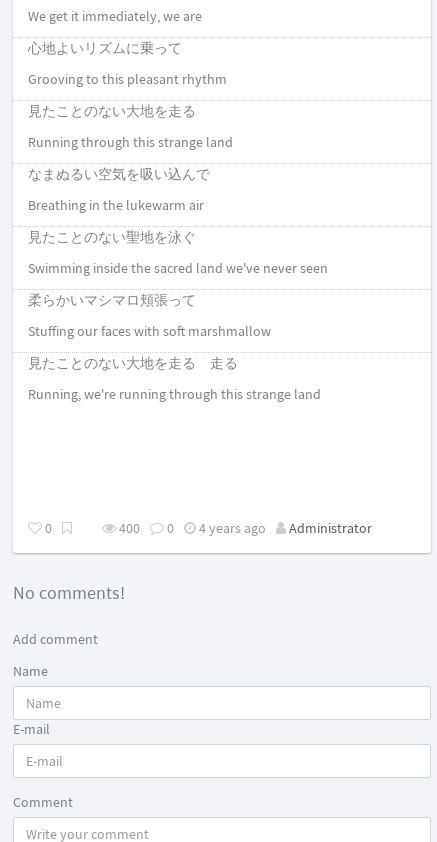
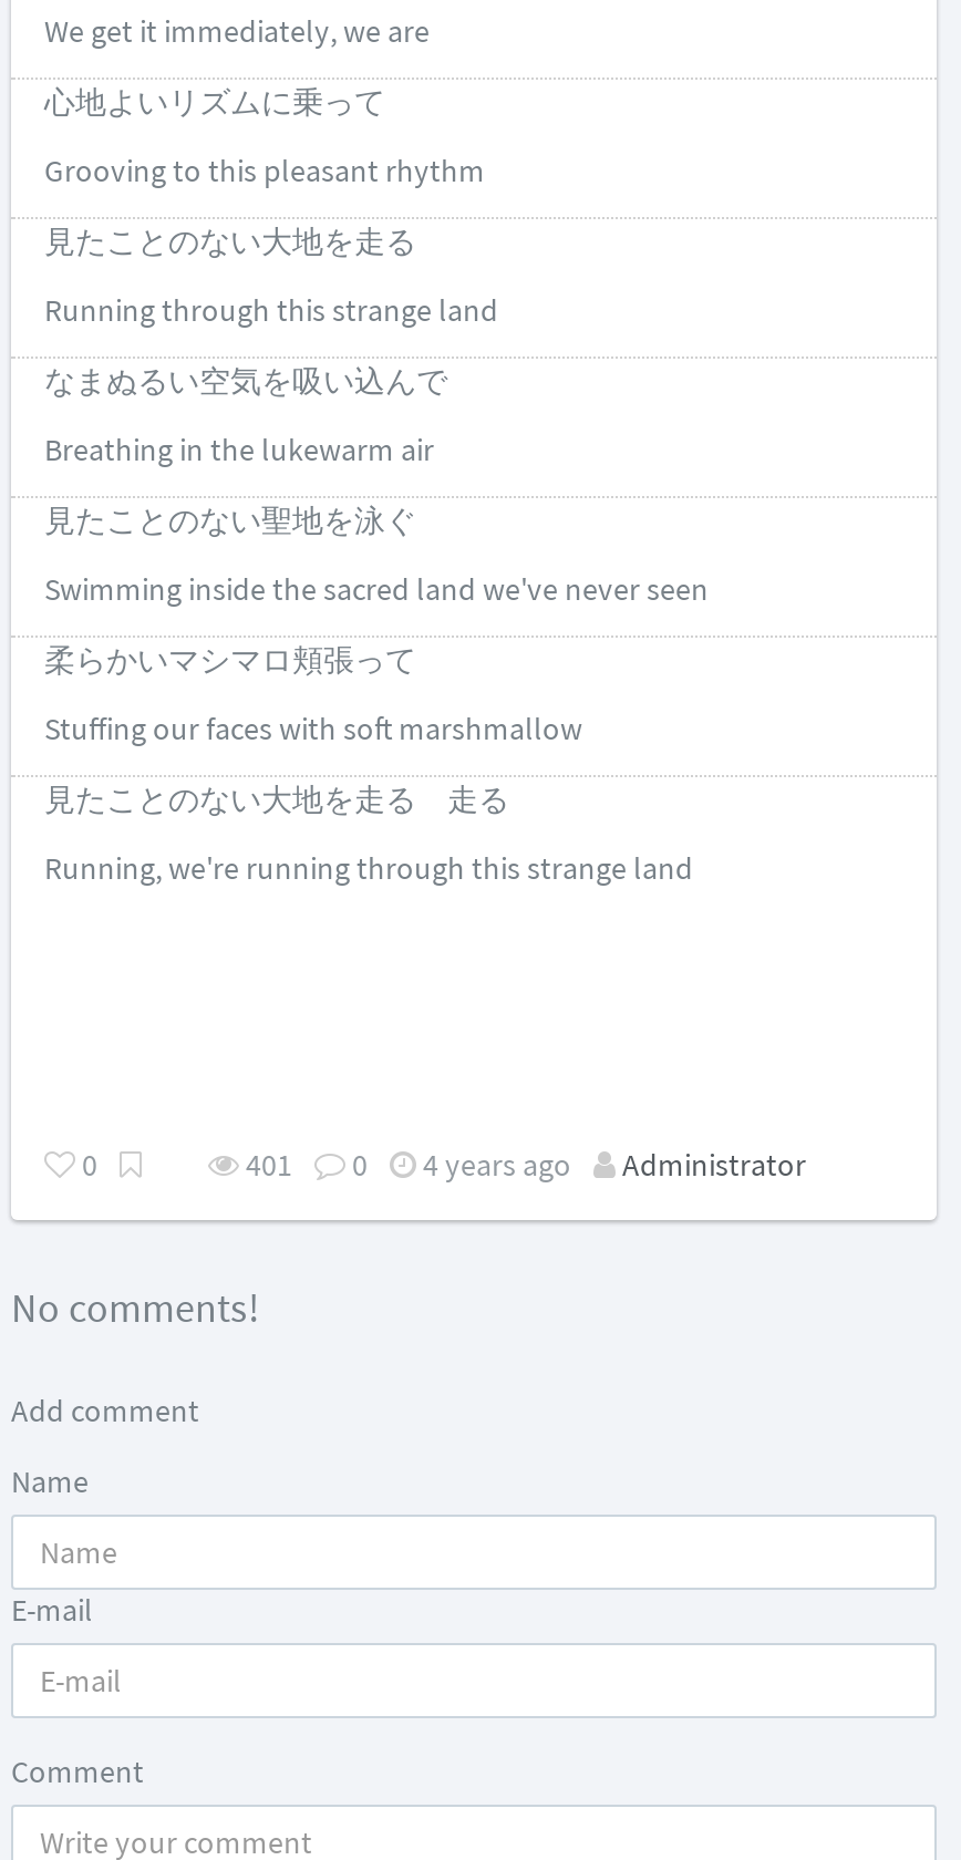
[119,519,372,537] 400 0 4 years ago Administrator -> [246,1145,806,1185] 401 0 4 years ago Administrator

